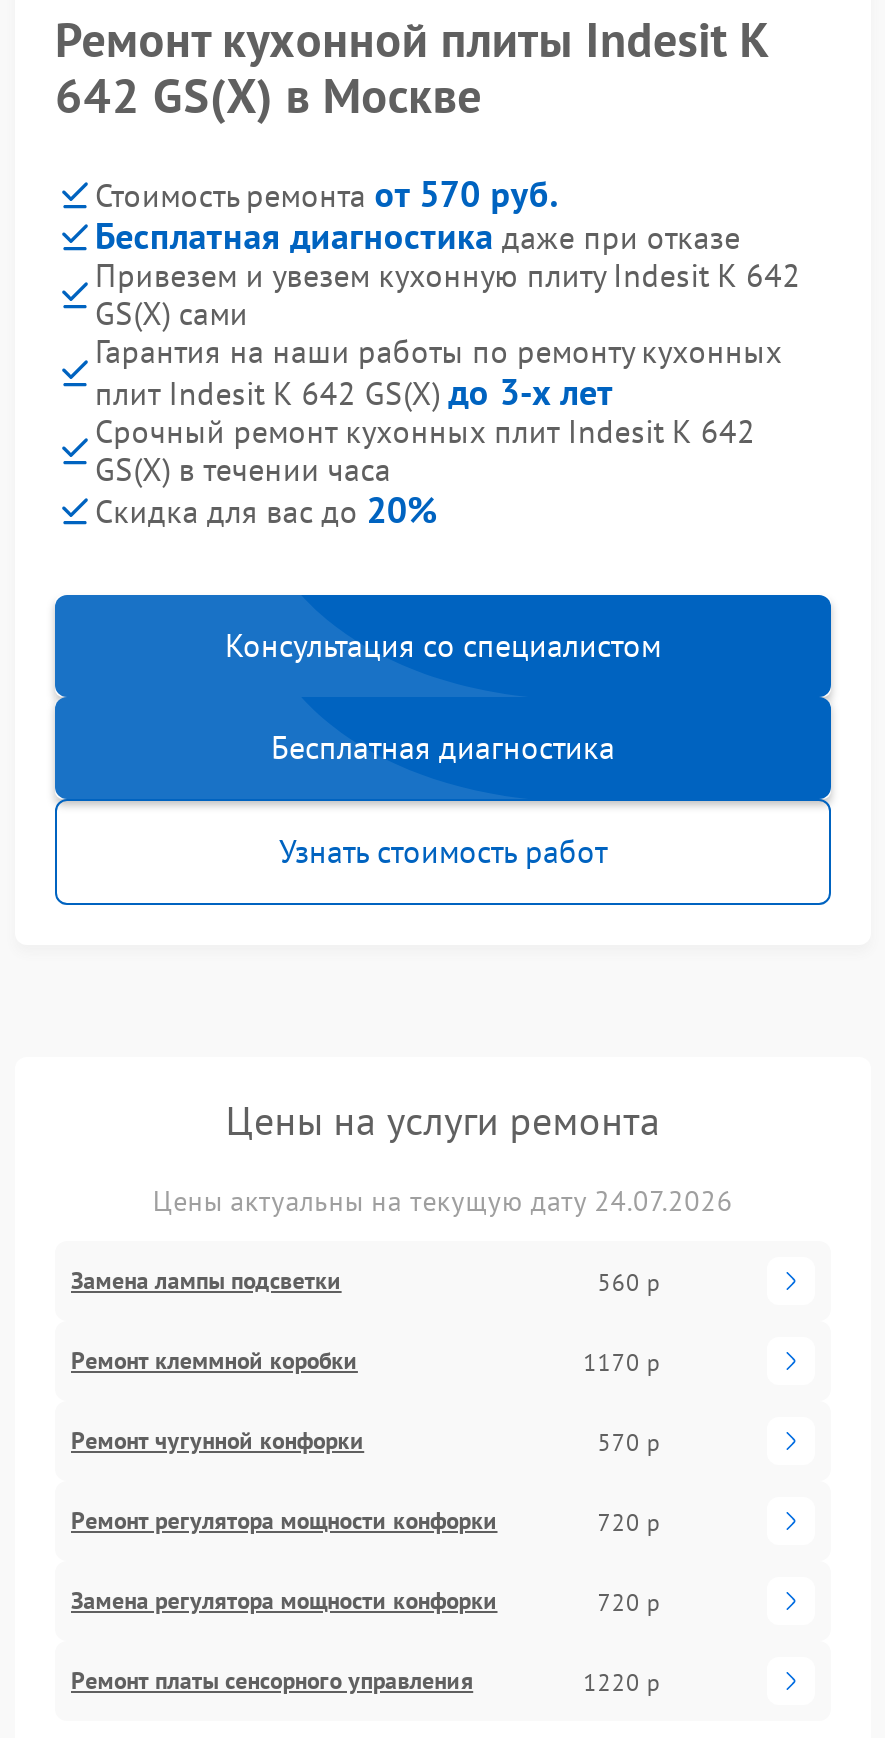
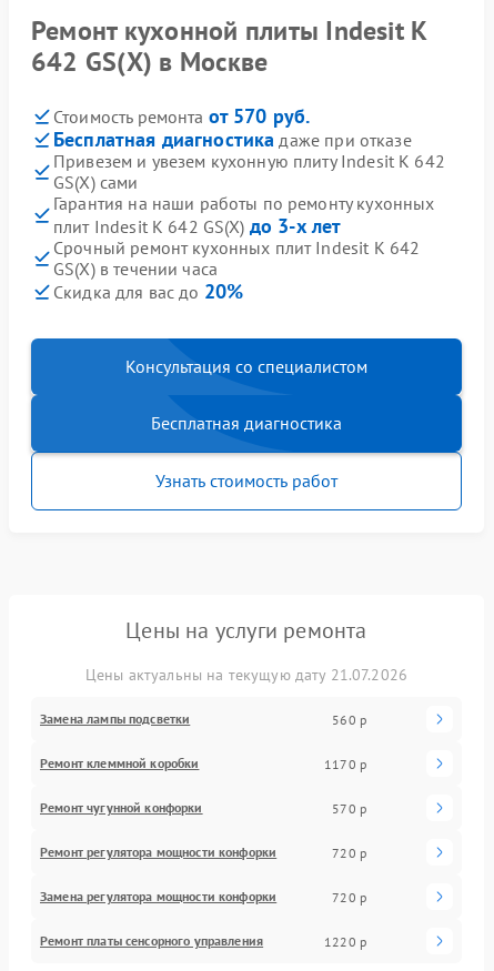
[153,1184,733,1220] Цены актуальны на текущую дату 24.07.2026 -> [85,665,408,685] Цены актуальны на текущую дату 21.07.2026

